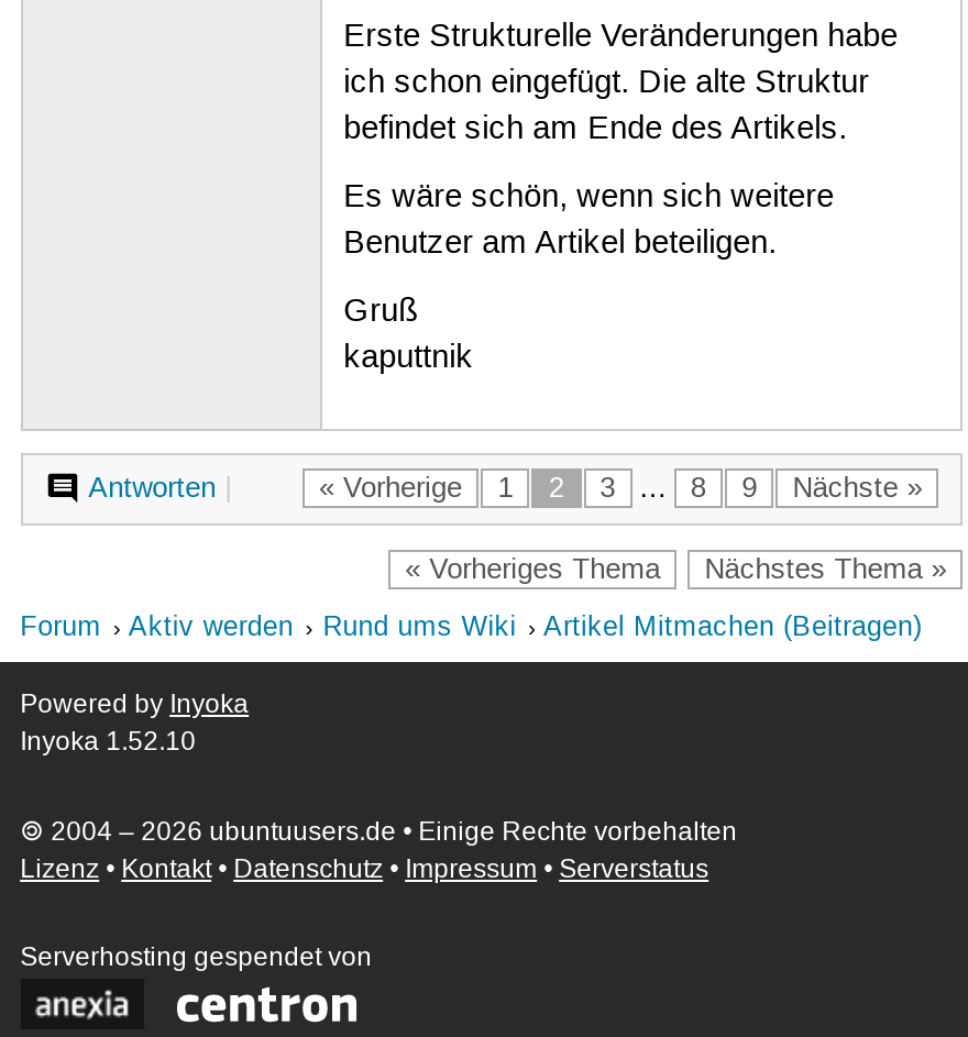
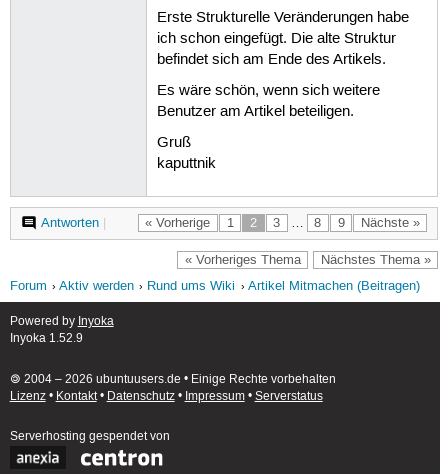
[20,727,196,760] Inyoka 1.52.10 -> [10,332,83,347] Inyoka 1.52.9

